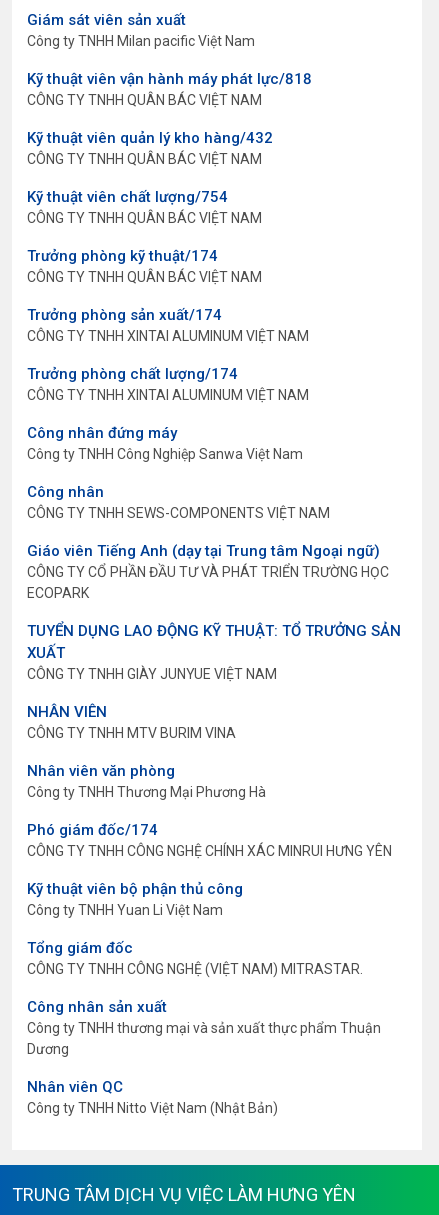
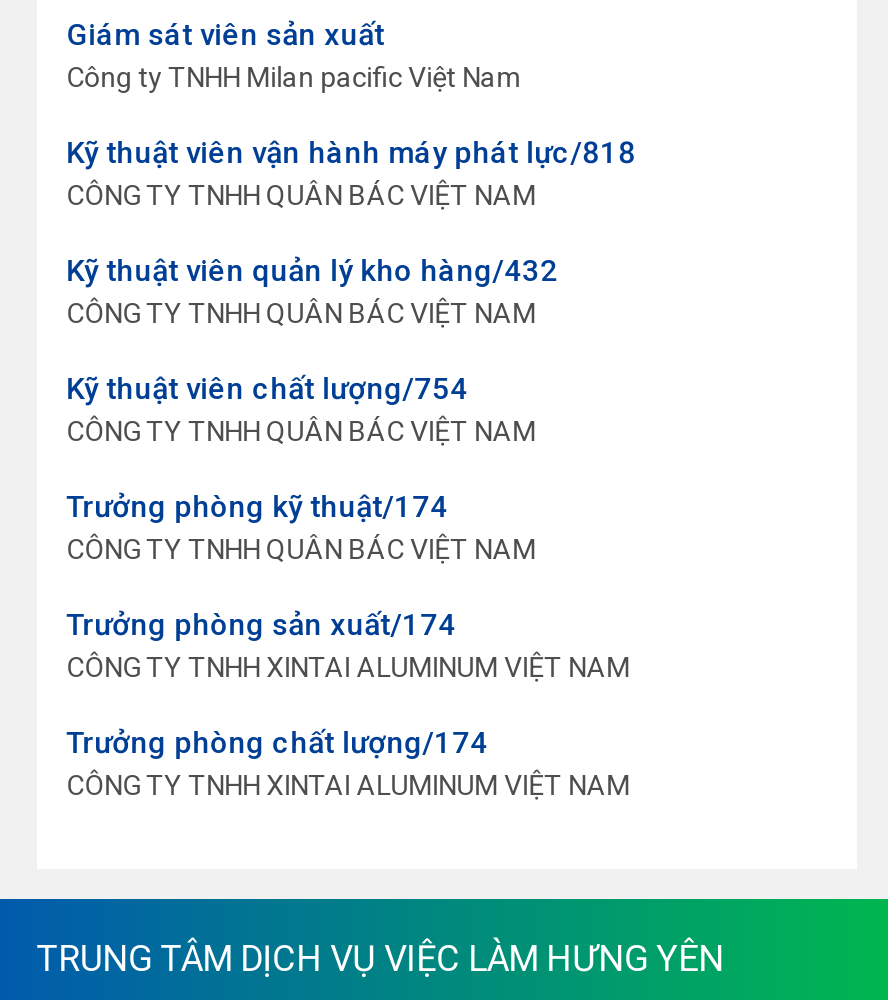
[27,424,401,1116] Công nhân đứng máy | Công ty TNHH Công Nghiệp Sanwa Việt Nam | Công nhân | CÔNG TY TNHH SEWS-COMPONENTS VIỆT NAM | Giáo viên Tiếng Anh (dạy tại Trung tâm Ngoại ngữ) | CÔNG TY CỔ PHẦN ĐẦU TƯ VÀ PHÁT TRIỂN TRƯỜNG HỌC | ECOPARK | TUYỂN DỤNG LAO ĐỘNG KỸ THUẬT: TỔ TRƯỞNG SẢN | XUẤT | CÔNG TY TNHH GIÀY JUNYUE VIỆT NAM | NHÂN VIÊN | CÔNG TY TNHH MTV BURIM VINA | Nhân viên văn phòng | Công ty TNHH Thương Mại Phương Hà | Phó giám đốc/174 | CÔNG TY TNHH CÔNG NGHỆ CHÍNH XÁC MINRUI HƯNG YÊN | Kỹ thuật viên bộ phận thủ công | Công ty TNHH Yuan Li Việt Nam | Tổng giám đốc | CÔNG TY TNHH CÔNG NGHỆ (VIỆT NAM) MITRASTAR. | Công nhân sản xuất | Công ty TNHH thương mại và sản xuất thực phẩm Thuận | Dương | Nhân viên QC | Công ty TNHH Nitto Việt Nam (Nhật Bản) -> none

